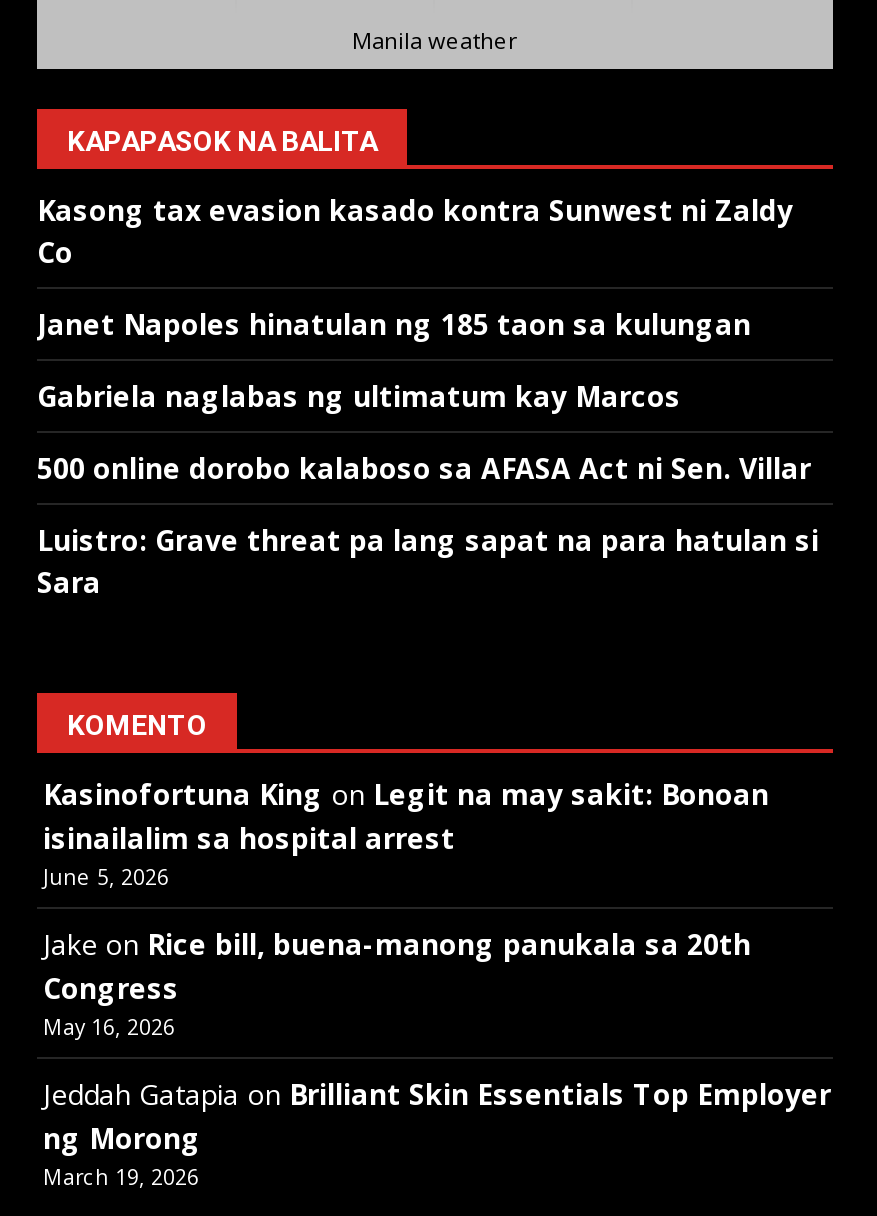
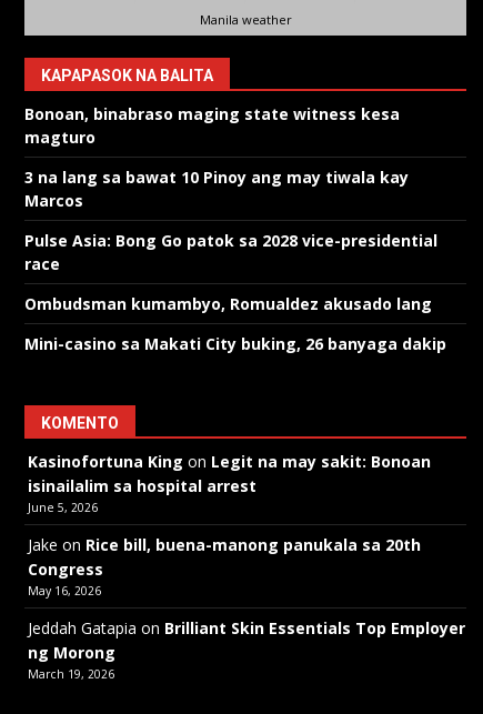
[37,191,793,271] Kasong tax evasion kasado kontra Sunwest ni Zaldy | Co -> [24,103,400,148] Bonoan, binabraso maging state witness kesa | magturo
[37,305,751,343] Janet Napoles hinatulan ng 185 taon sa kulungan -> [24,167,409,211] 3 na lang sa bawat 10 Pinoy ang may tiwala kay | Marcos
[37,377,681,415] Gabriela naglabas ng ultimatum kay Marcos -> [24,230,437,274] Pulse Asia: Bong Go patok sa 2028 vice-presidential | race
[37,449,811,487] 500 online dorobo kalaboso sa AFASA Act ni Sen. Villar -> [24,293,432,314] Ombudsman kumambyo, Romualdez akusado lang
[37,521,819,601] Luistro: Grave threat pa lang sapat na para hatulan si | Sara -> [24,333,446,354] Mini-casino sa Makati City buking, 26 banyaga dakip

